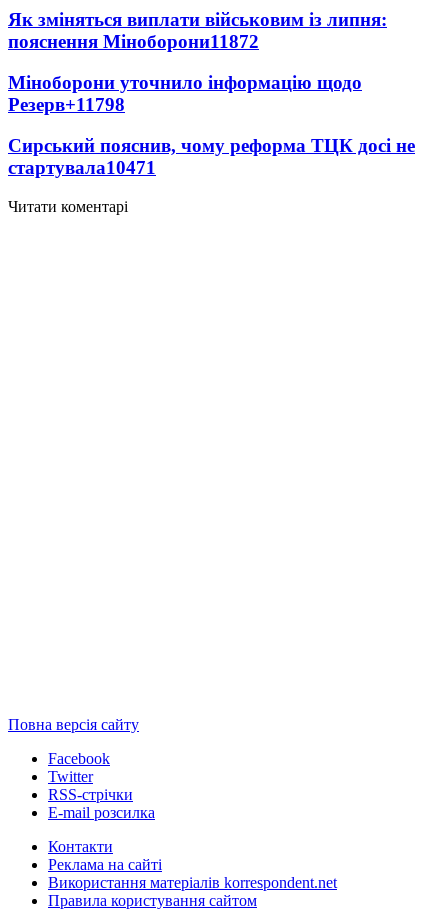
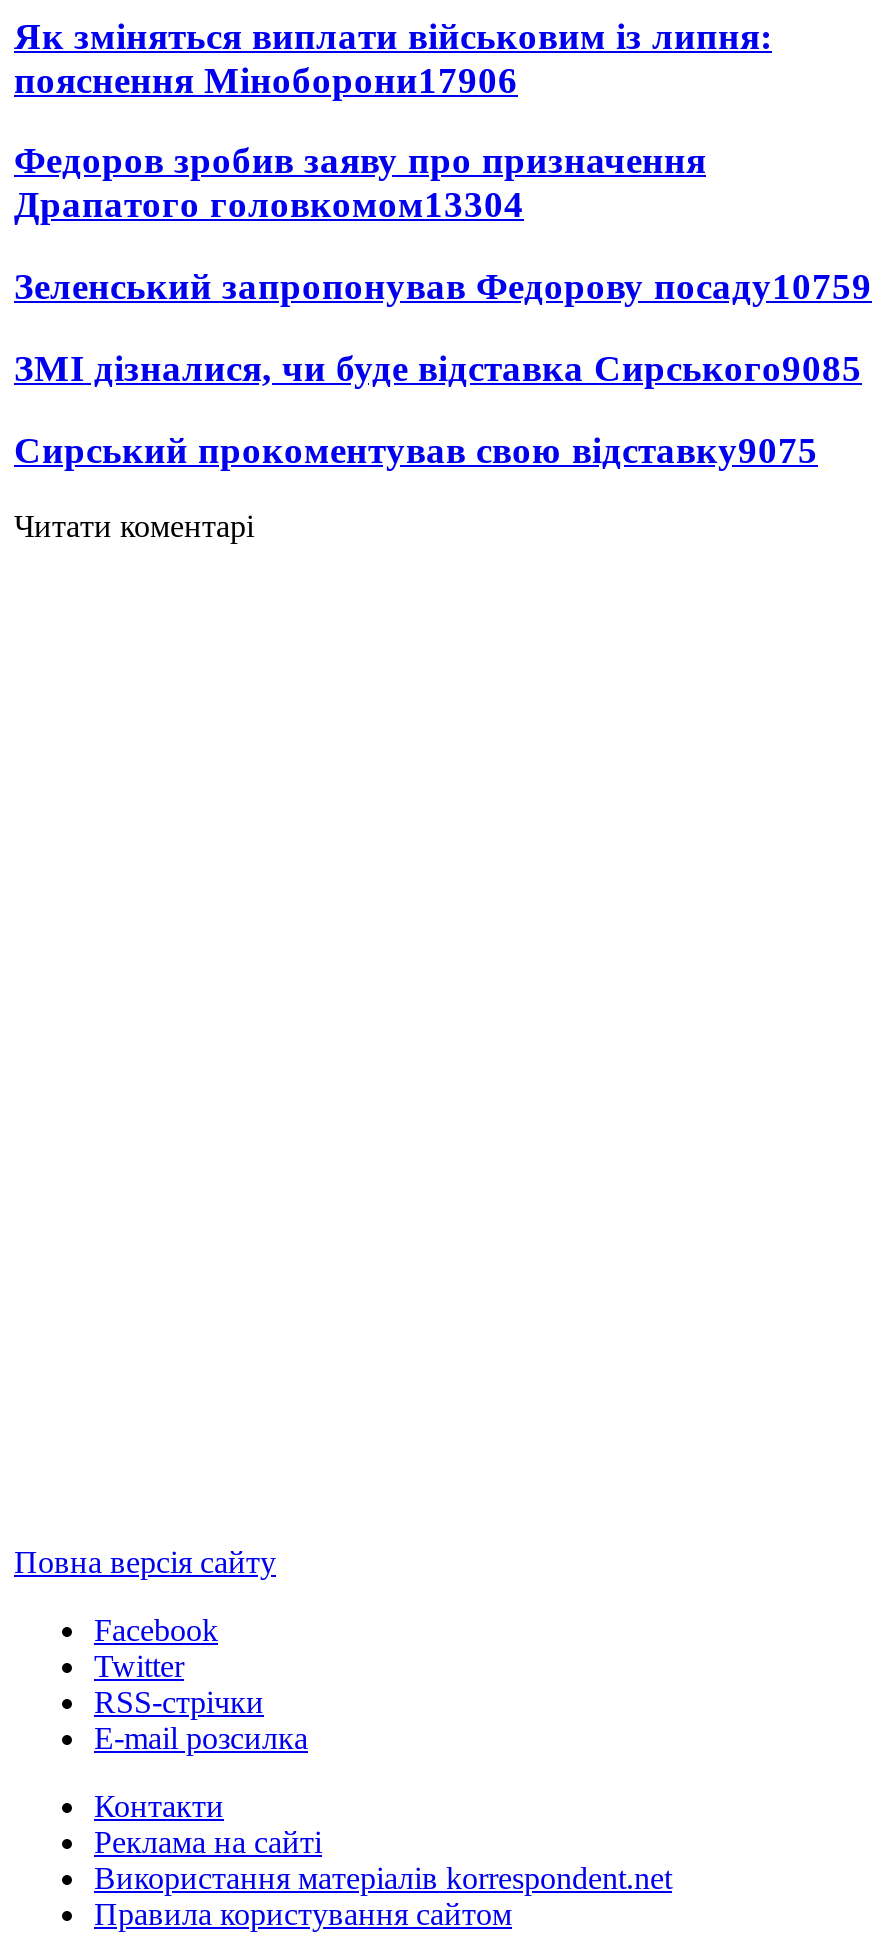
[8,31,415,178] пояснення Міноборони11872 | Міноборони уточнило інформацію щодо | Резерв+11798 | Сирський пояснив, чому реформа ТЦК досі не | стартувала10471 -> [14,59,872,470] пояснення Міноборони17906 | Федоров зробив заяву про призначення | Драпатого головкомом13304 | Зеленський запропонував Федорову посаду10759 | ЗМІ дізналися, чи буде відставка Сирського9085 | Сирський прокоментував свою відставку9075

